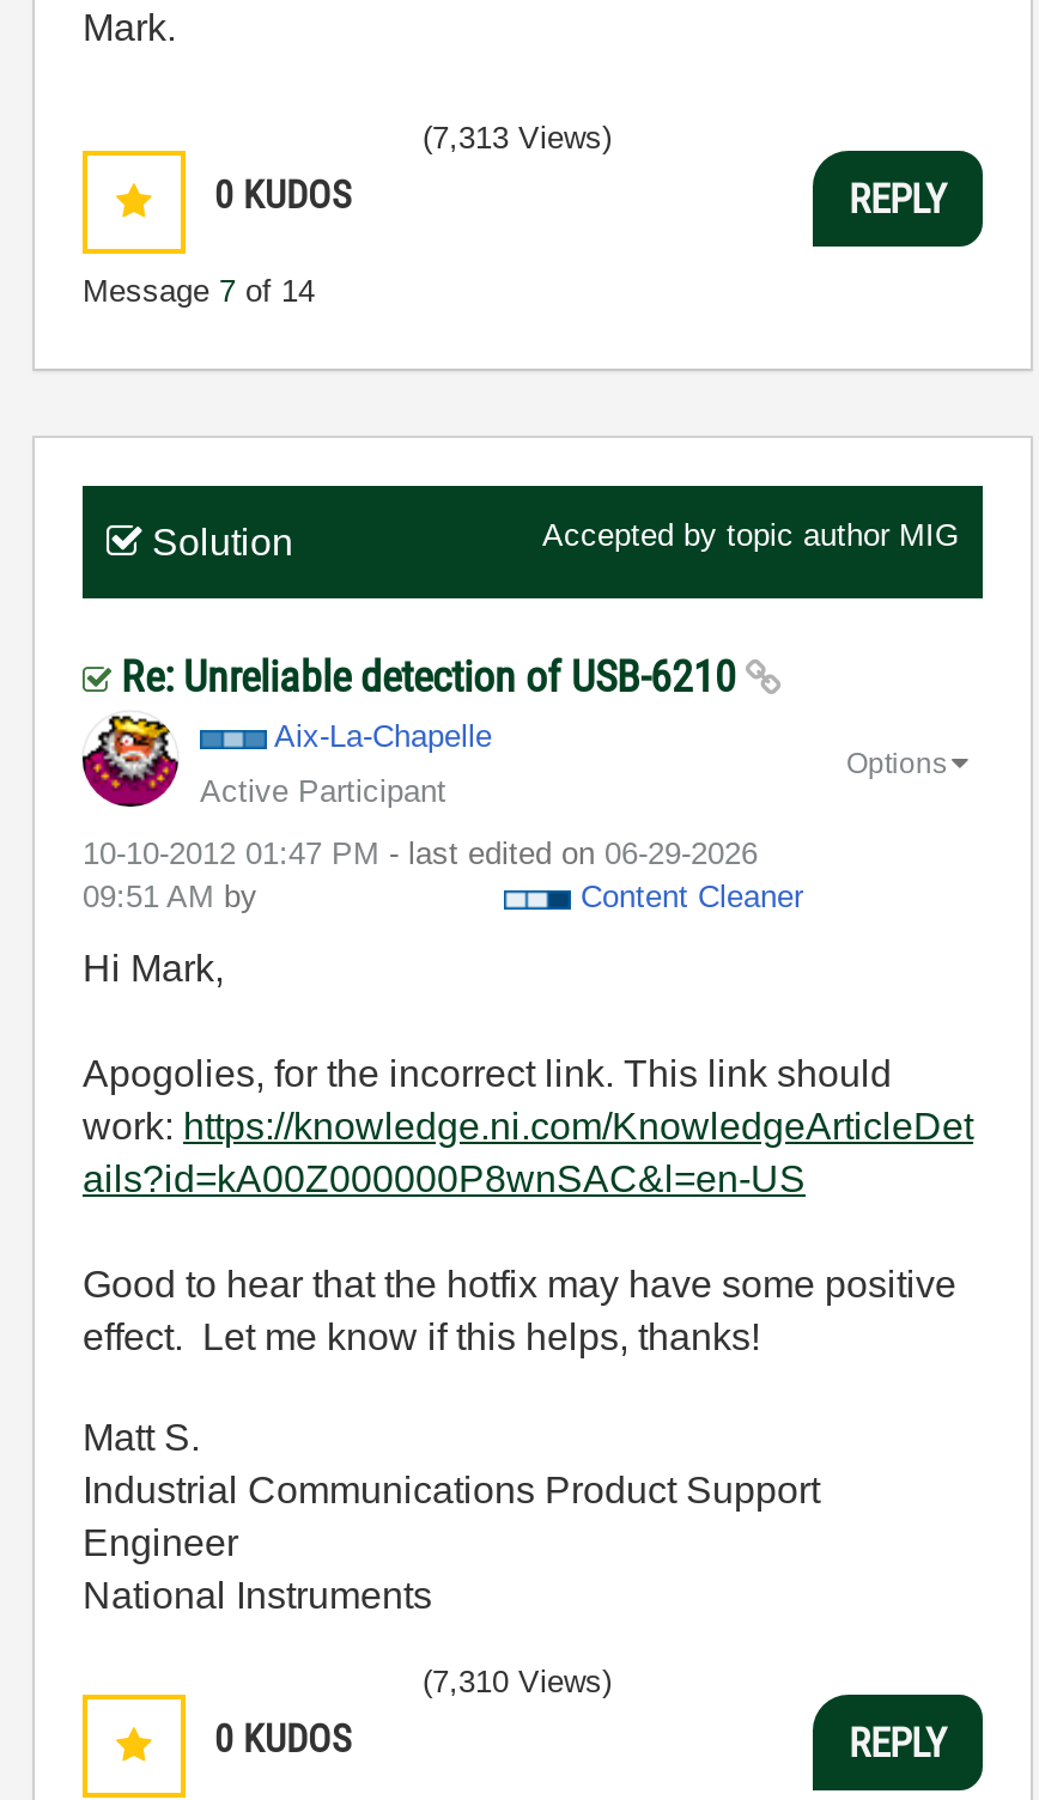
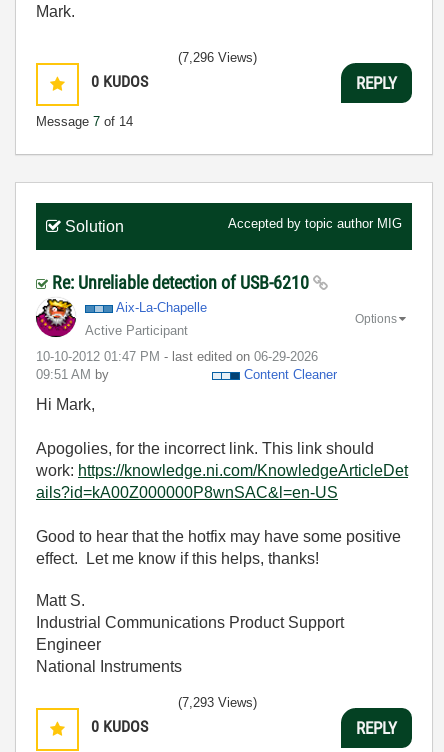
[423,120,612,156] (7,313 Views) -> [178,50,257,65] (7,296 Views)
[423,1664,612,1699] (7,310 Views) -> [178,695,257,710] (7,293 Views)

